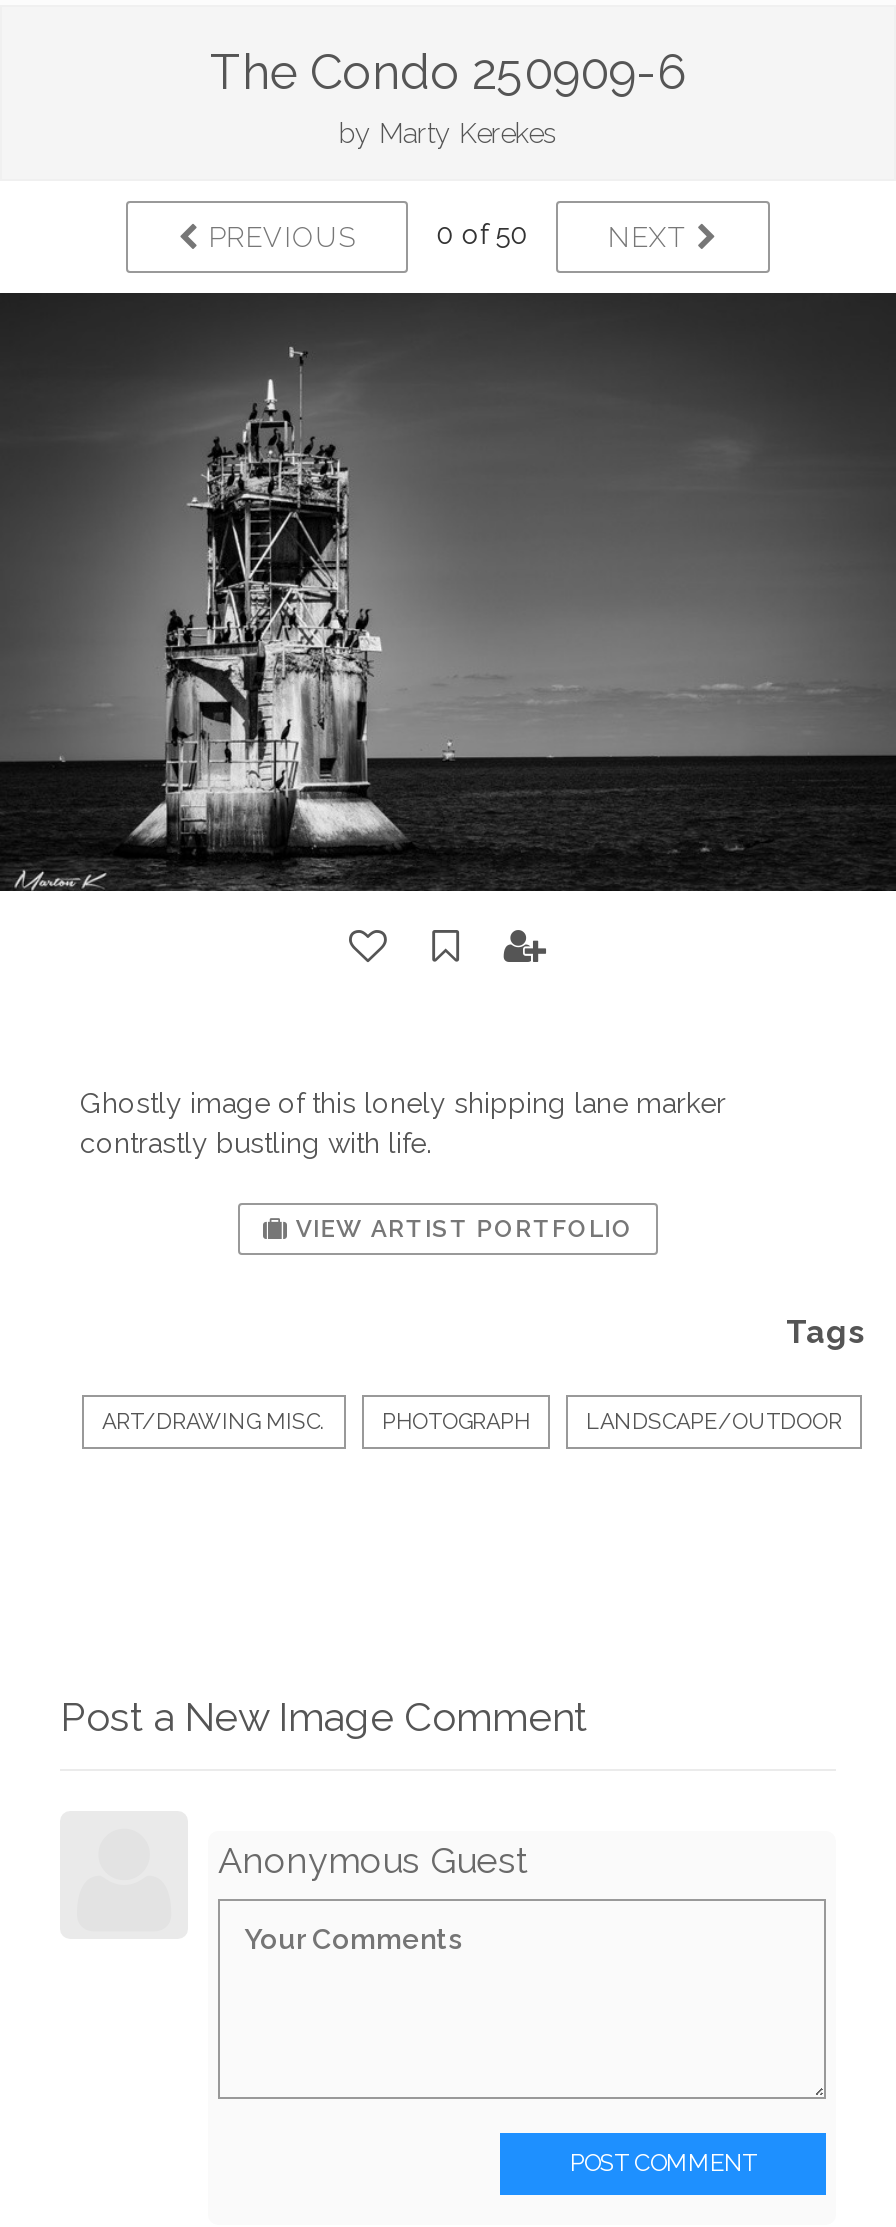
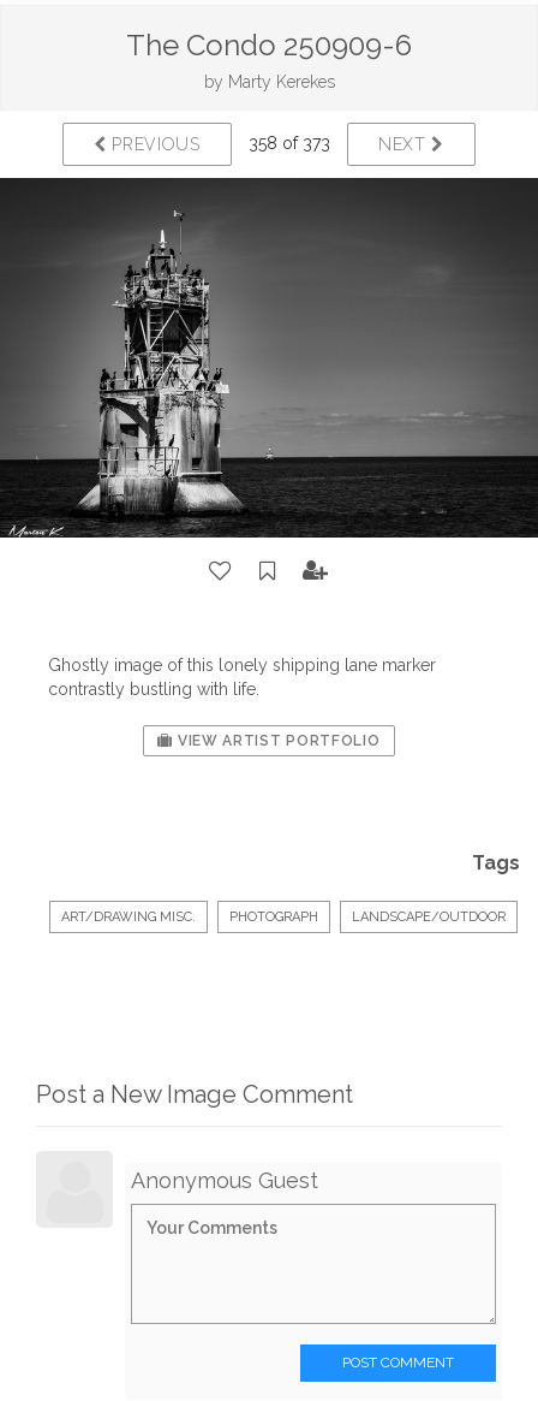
[428,218,536,250] 0 of 50 -> [244,133,335,152] 358 of 373

